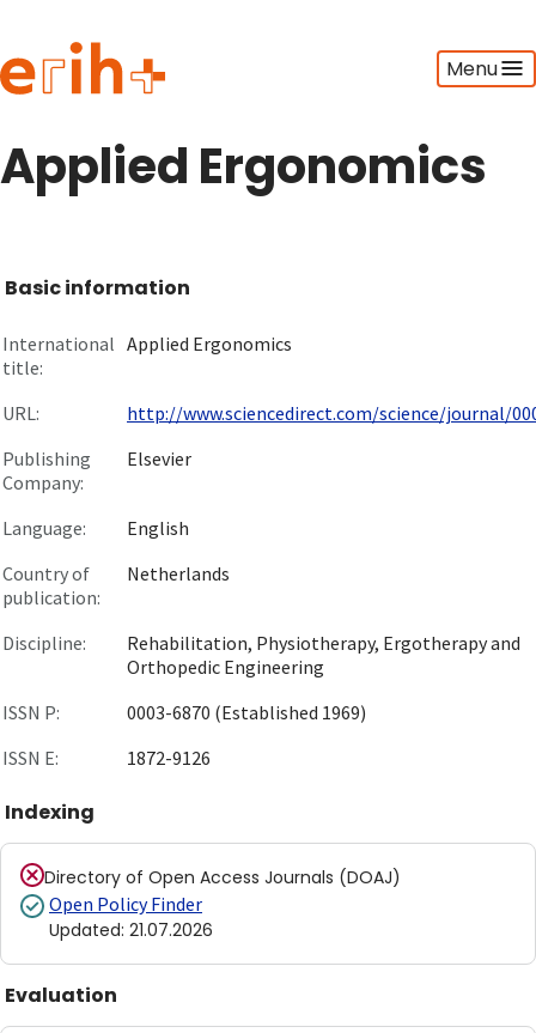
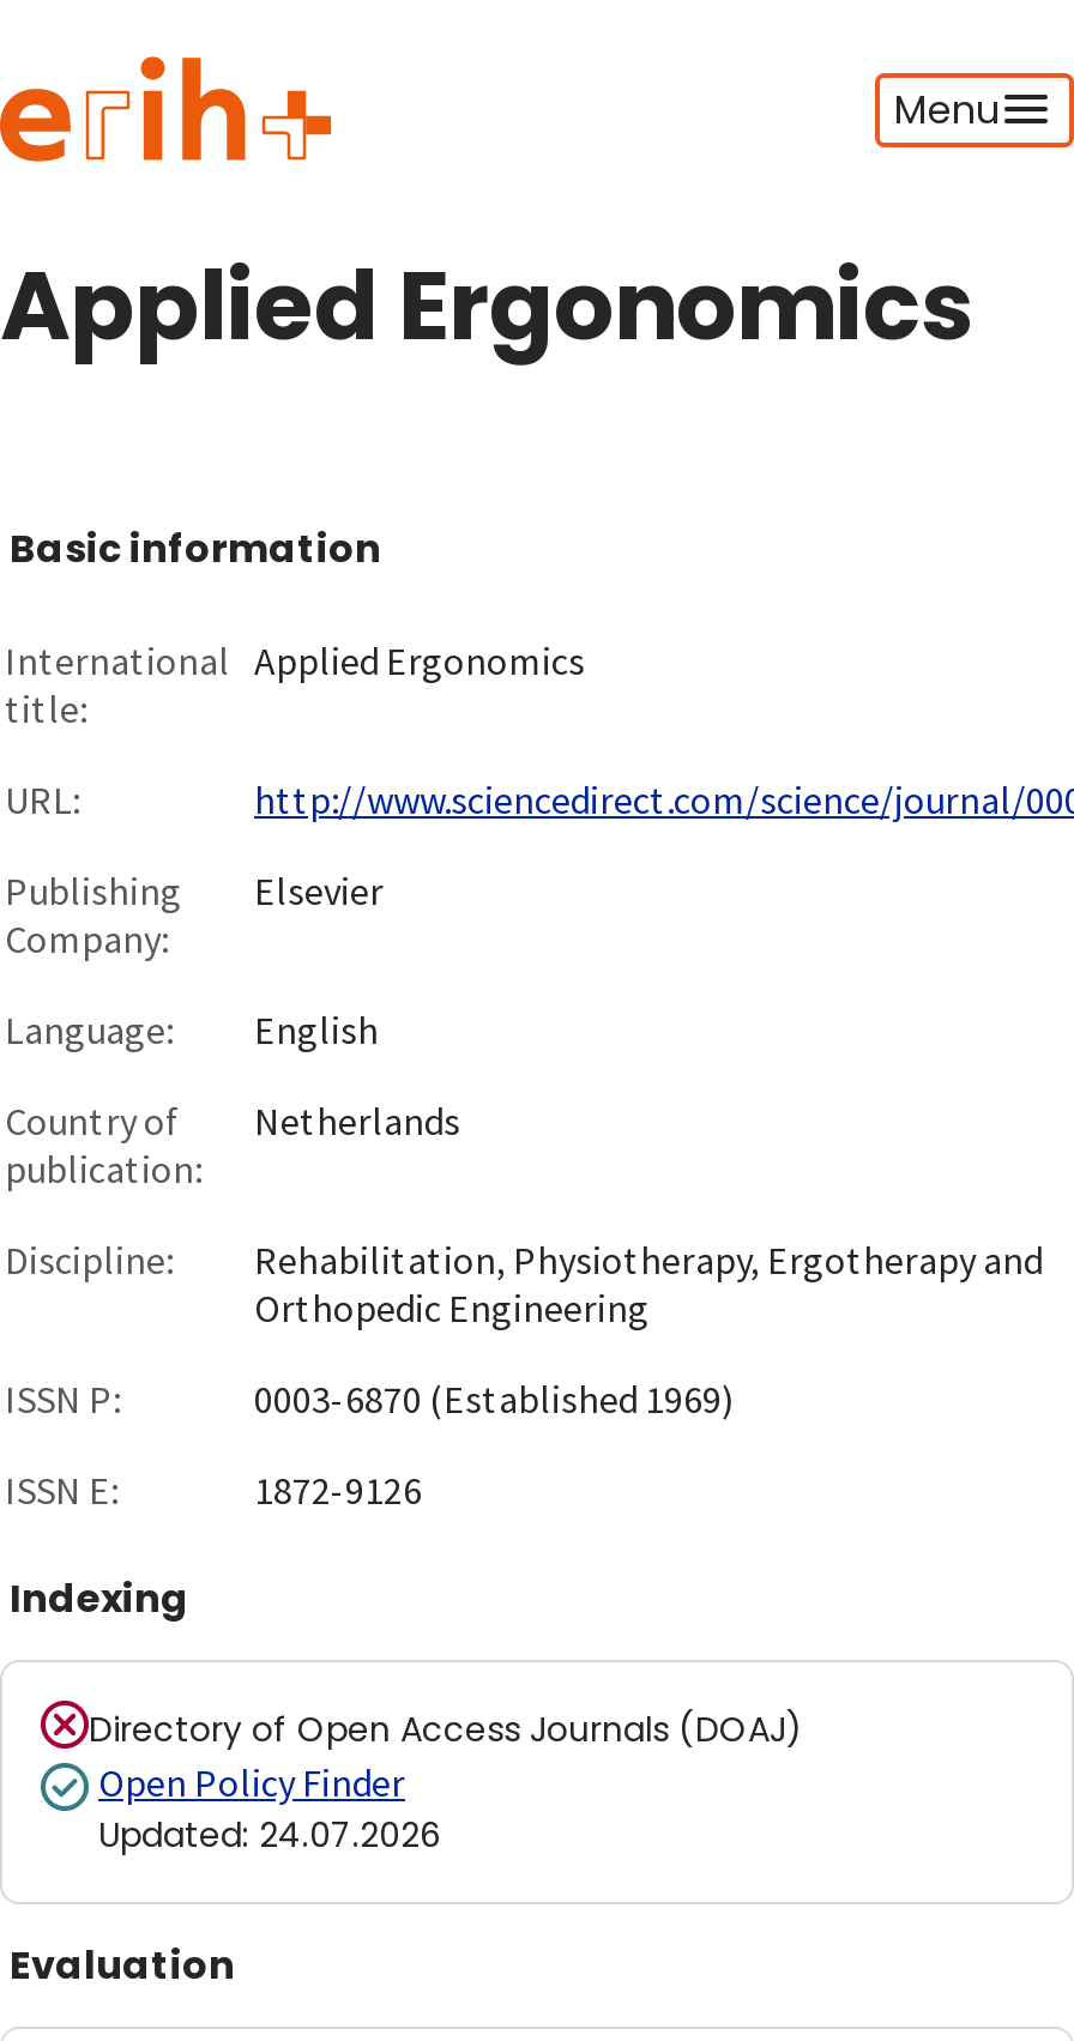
[49,918,213,942] Updated: 21.07.2026 -> [98,1811,441,1859] Updated: 24.07.2026

